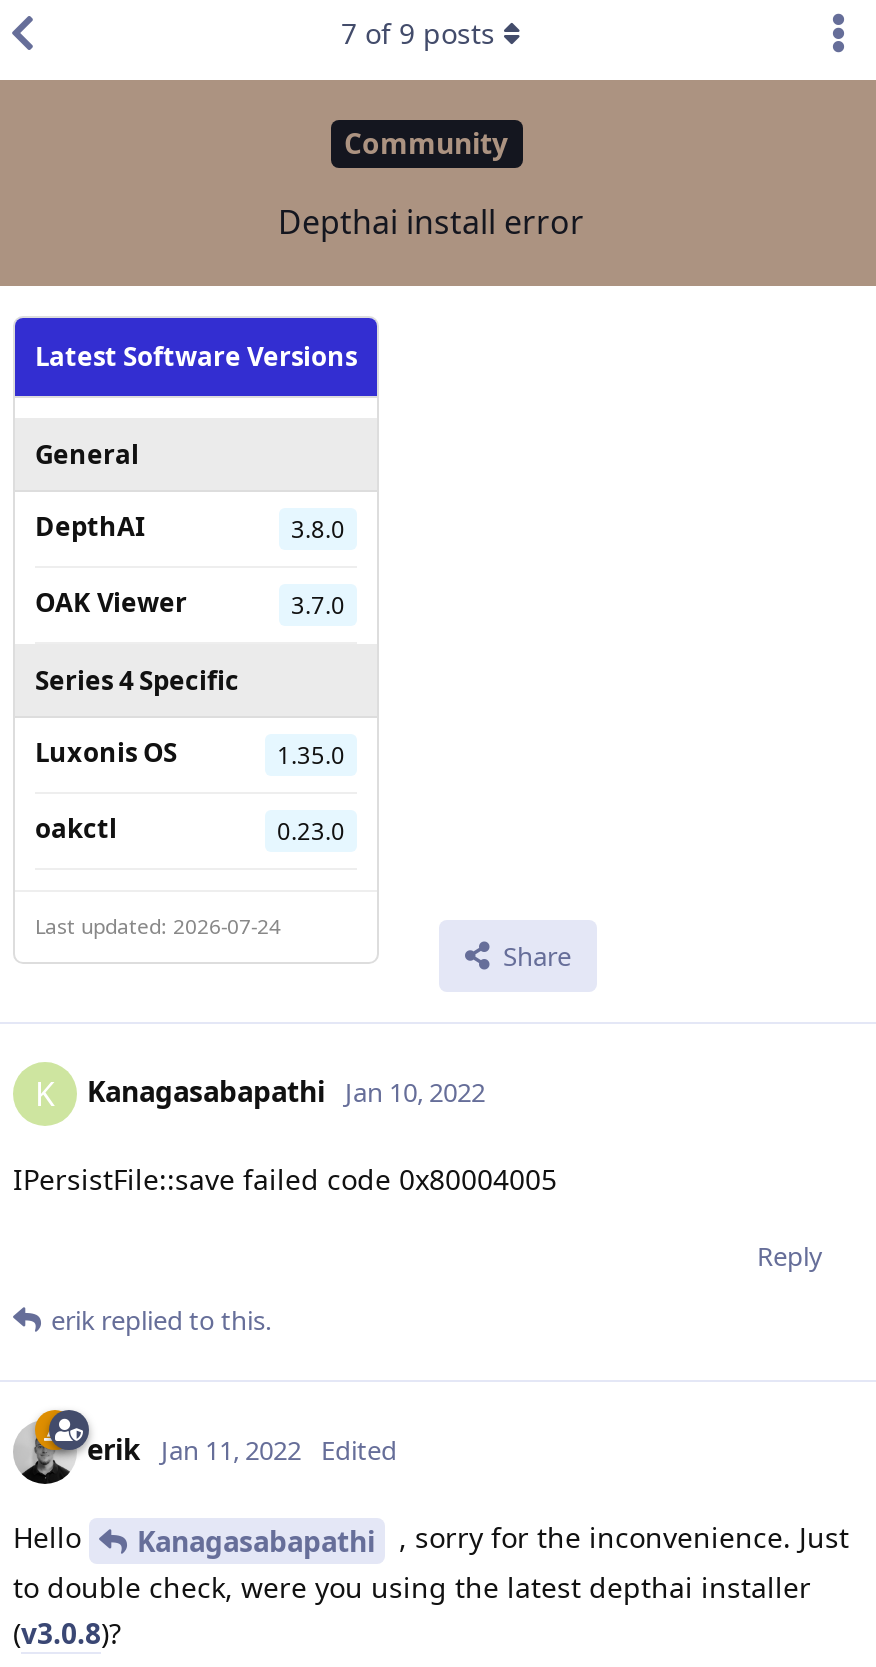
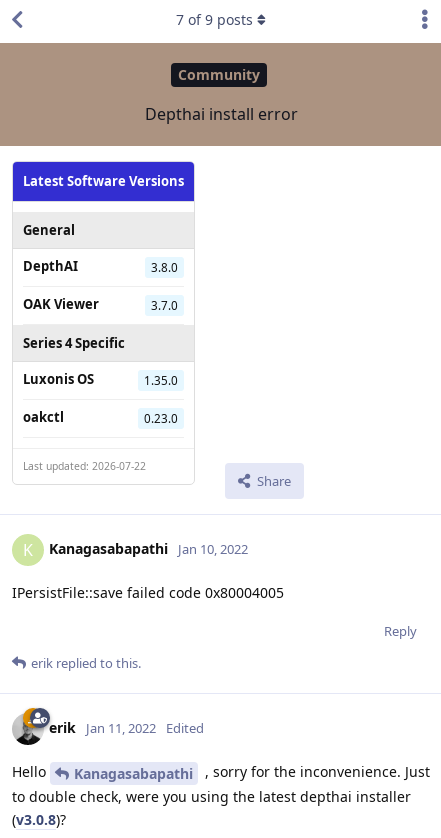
[35,912,281,940] Last updated: 2026-07-24 -> [23,459,146,473] Last updated: 2026-07-22

